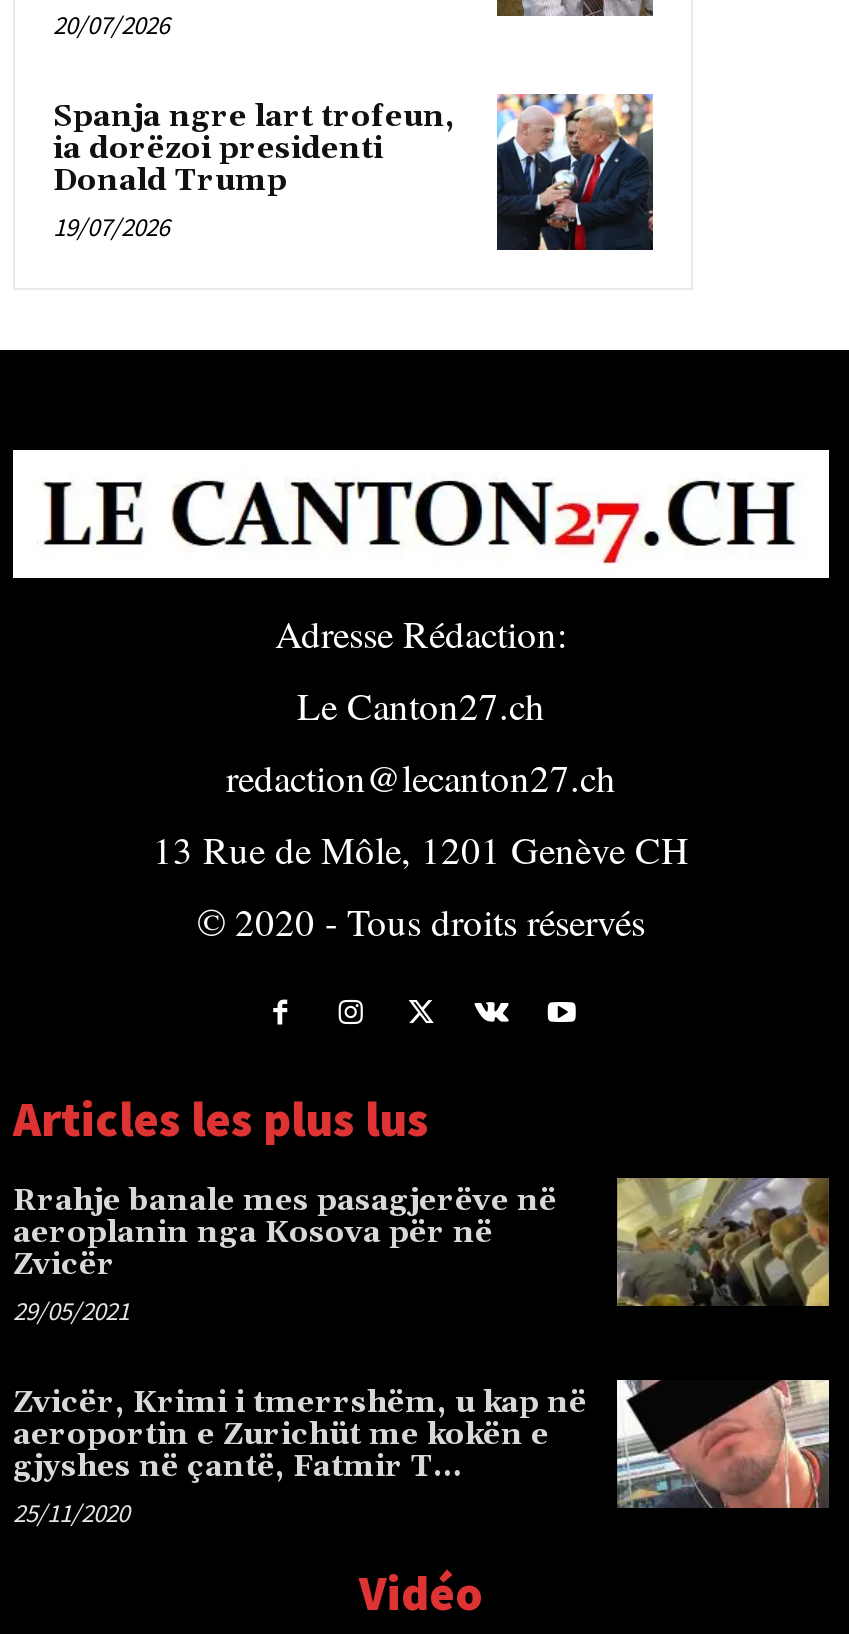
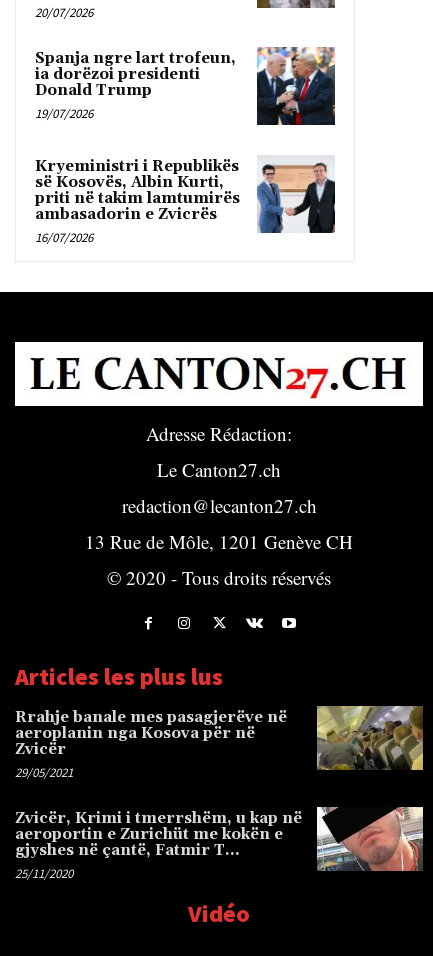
none -> [35,156,335,245] [image] | Kryeministri i Republikës | së Kosovës, Albin Kurti, | priti në takim lamtumirës | ambasadorin e Zvicrës | 16/07/2026

